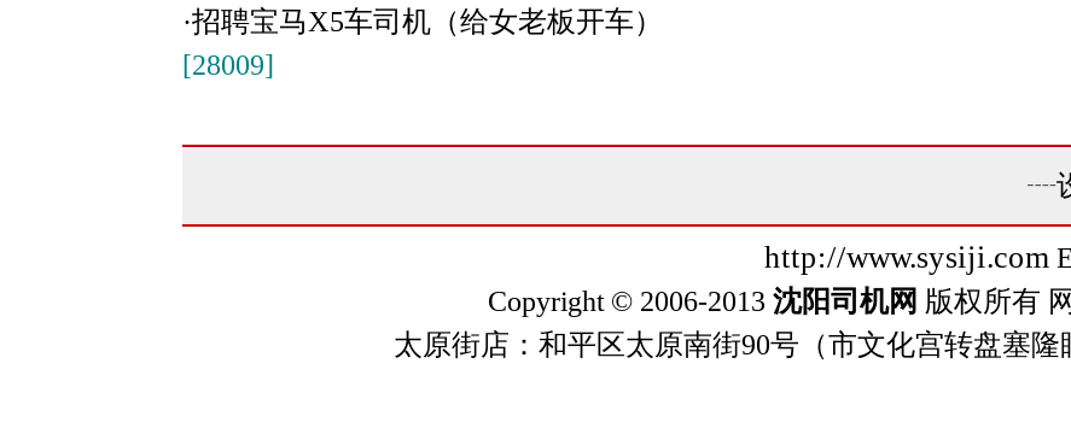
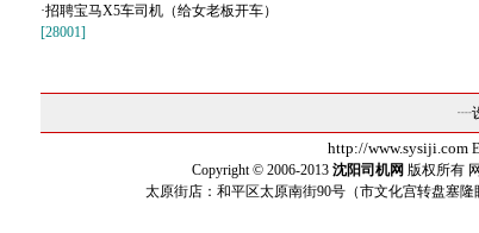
[182,48,274,82] [28009] -> [41,24,86,40] [28001]

